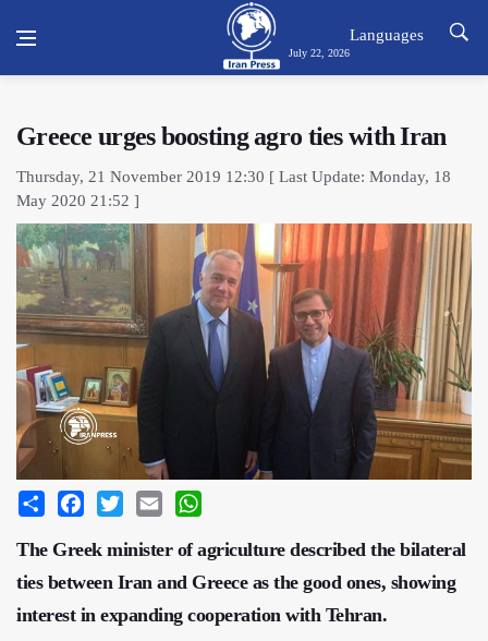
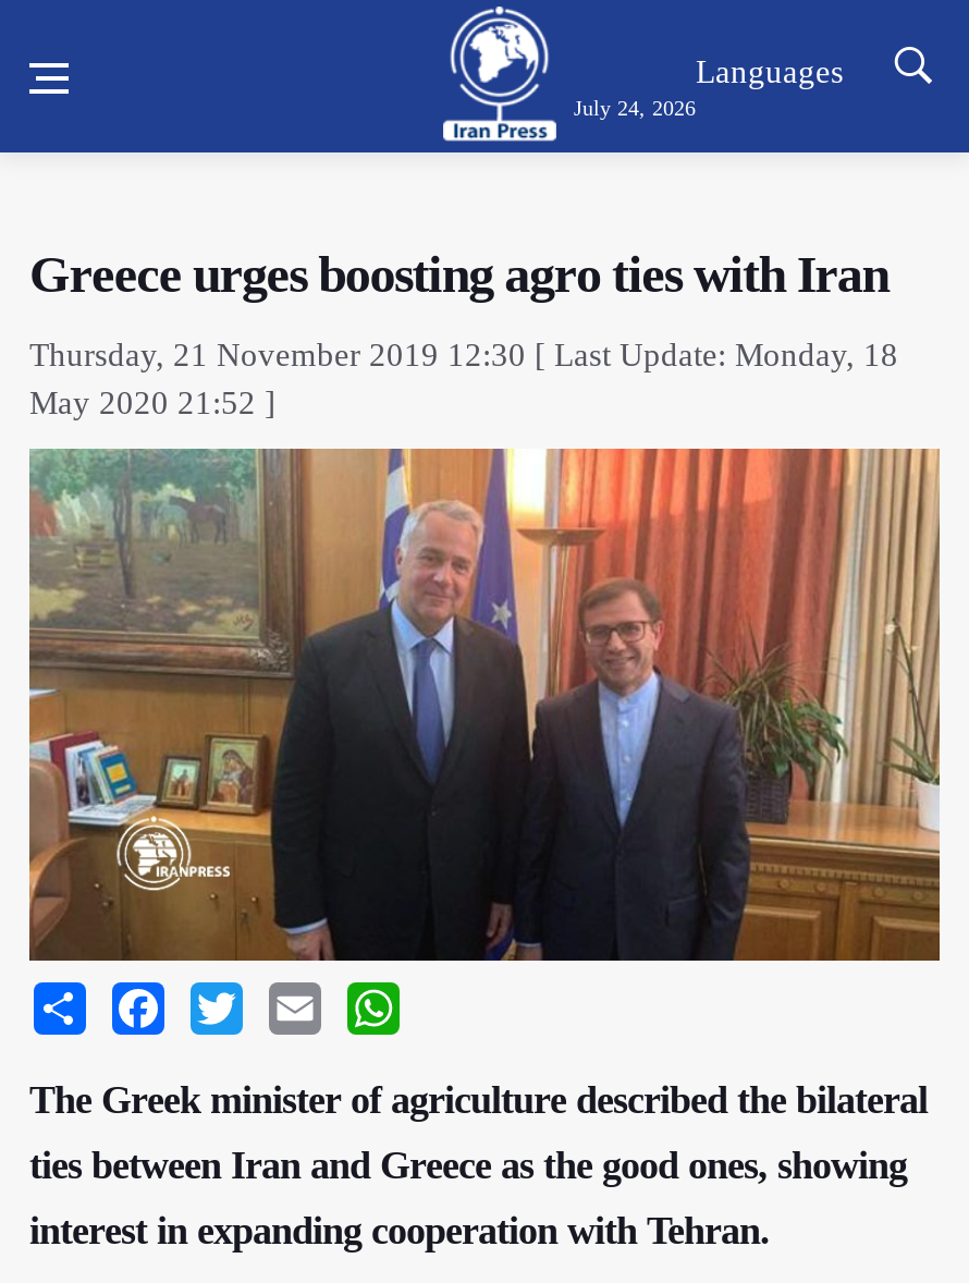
[289,47,350,59] July 22, 2026 -> [574,96,696,120] July 24, 2026

